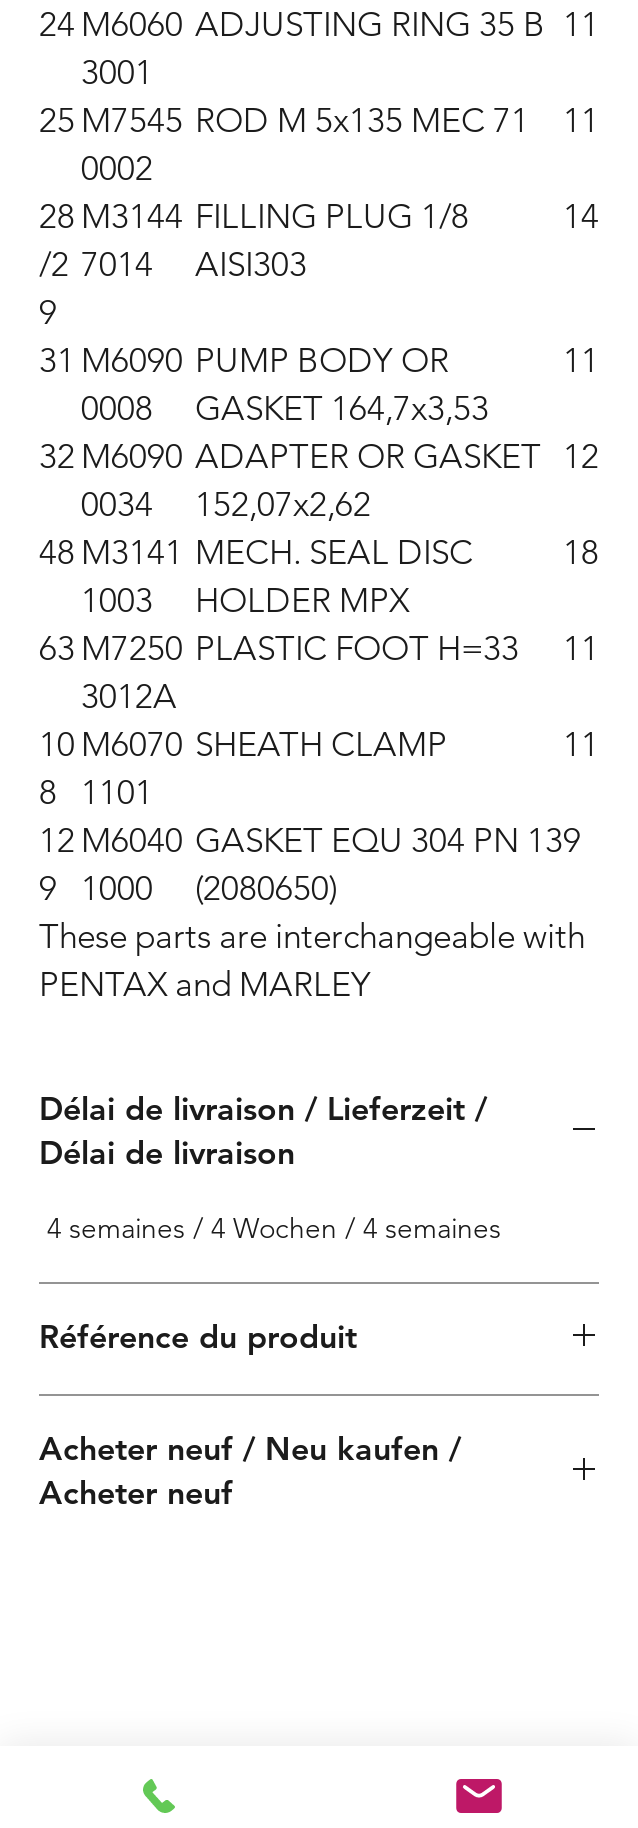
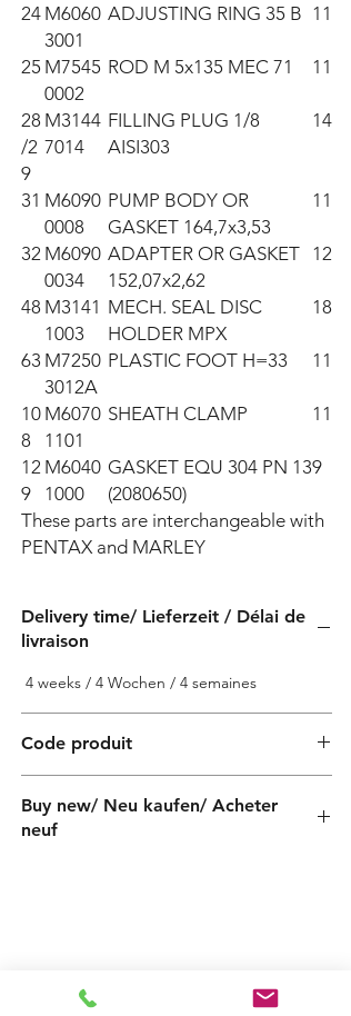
[39,1090,487,1172] Délai de livraison / Lieferzeit / | Délai de livraison -> [21,606,305,651] Delivery time/ Lieferzeit / Délai de | livraison
[39,1210,501,1246] 4 semaines / 4 Wochen / 4 semaines -> [21,673,257,693] 4 weeks / 4 Wochen / 4 semaines
[39,1318,357,1356] Référence du produit -> [21,733,132,754] Code produit
[39,1430,461,1512] Acheter neuf / Neu kaufen / | Acheter neuf -> [21,795,278,840] Buy new/ Neu kaufen/ Acheter | neuf

